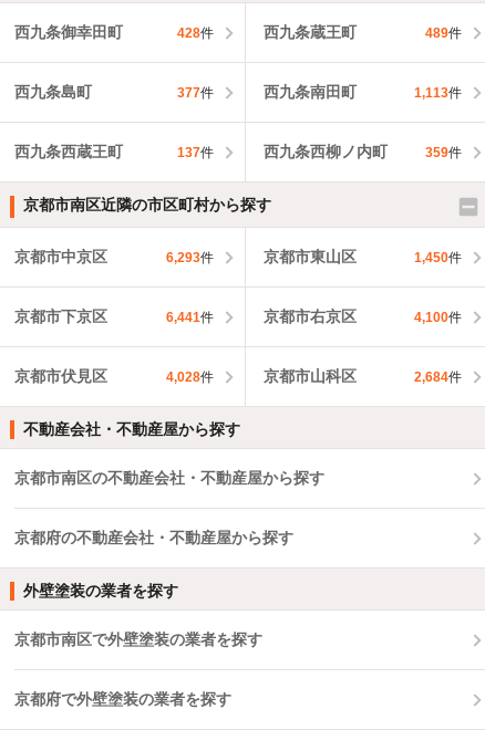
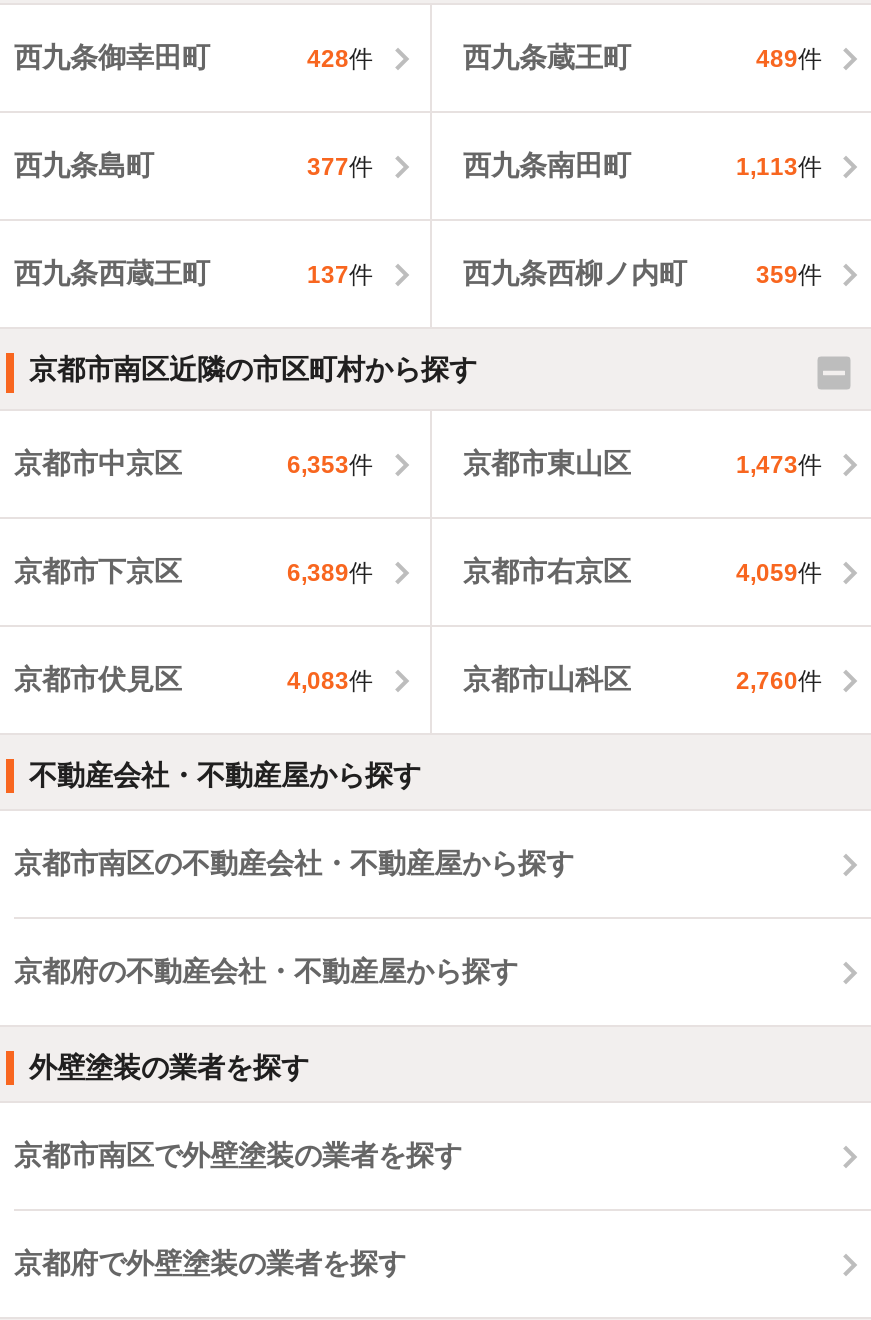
[166,250,213,265] 6,293件 -> [287,451,373,479] 6,353件
[414,250,462,265] 1,450件 -> [736,451,822,479] 1,473件
[166,309,213,325] 6,441件 -> [287,559,373,587] 6,389件
[414,309,462,325] 4,100件 -> [736,559,822,587] 4,059件
[166,369,213,384] 4,028件 -> [287,667,373,695] 4,083件
[414,369,462,384] 2,684件 -> [736,667,822,695] 2,760件

